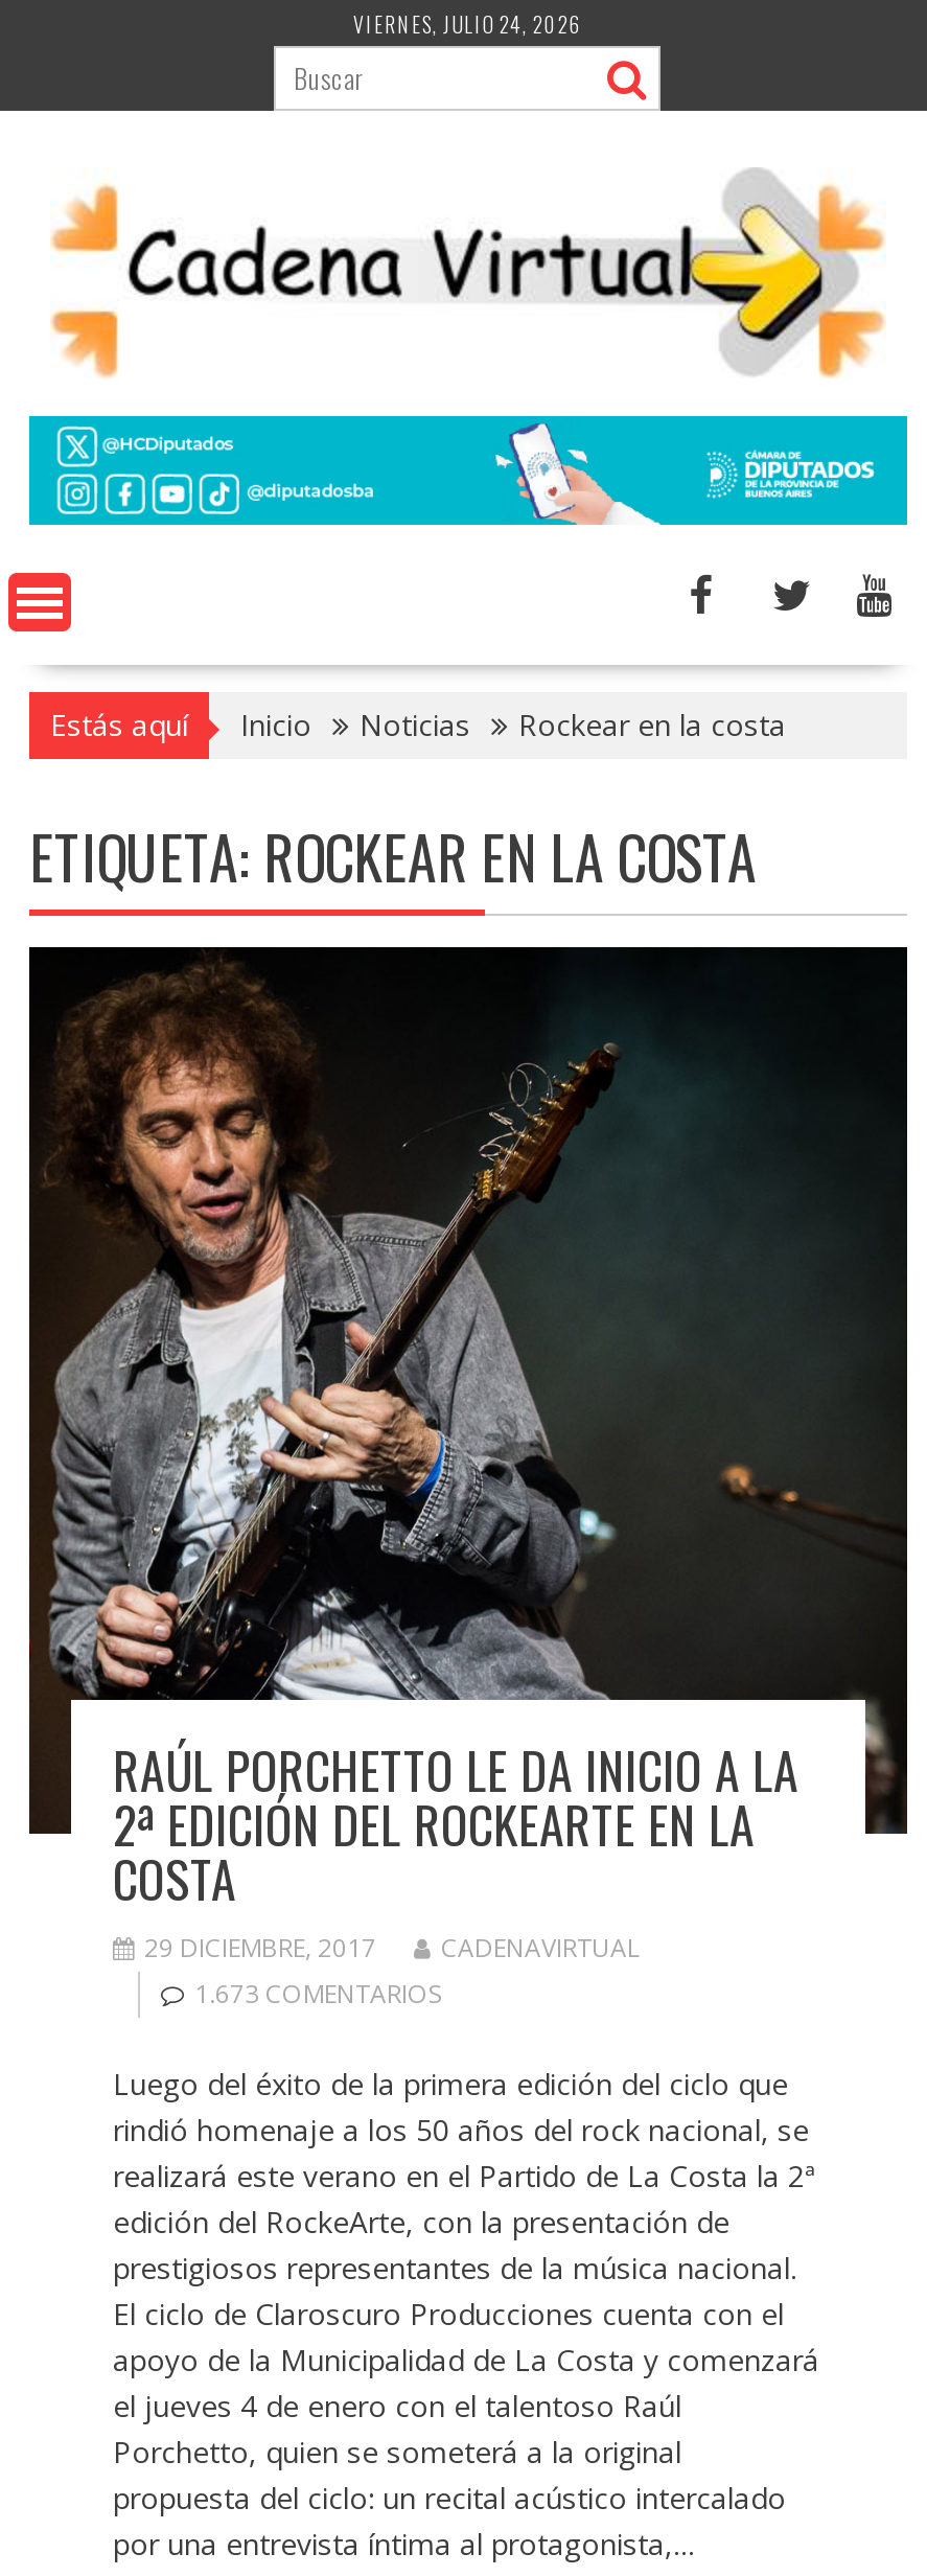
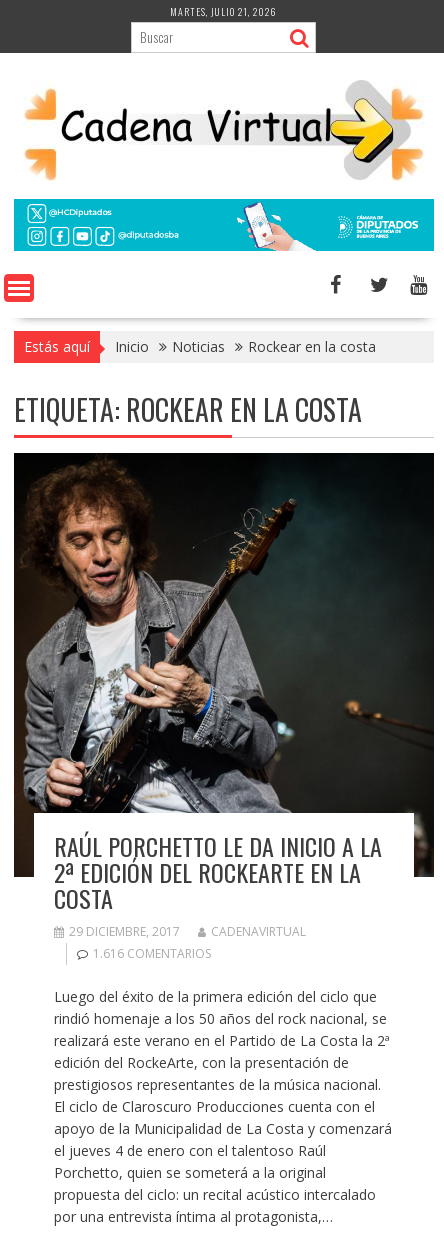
[353,8,583,40] VIERNES, JULIO 24, 2026 -> [170,4,277,19] MARTES, JULIO 21, 2026
[194,1977,441,2012] 1.673 COMENTARIOS -> [93,945,211,962] 1.616 COMENTARIOS

